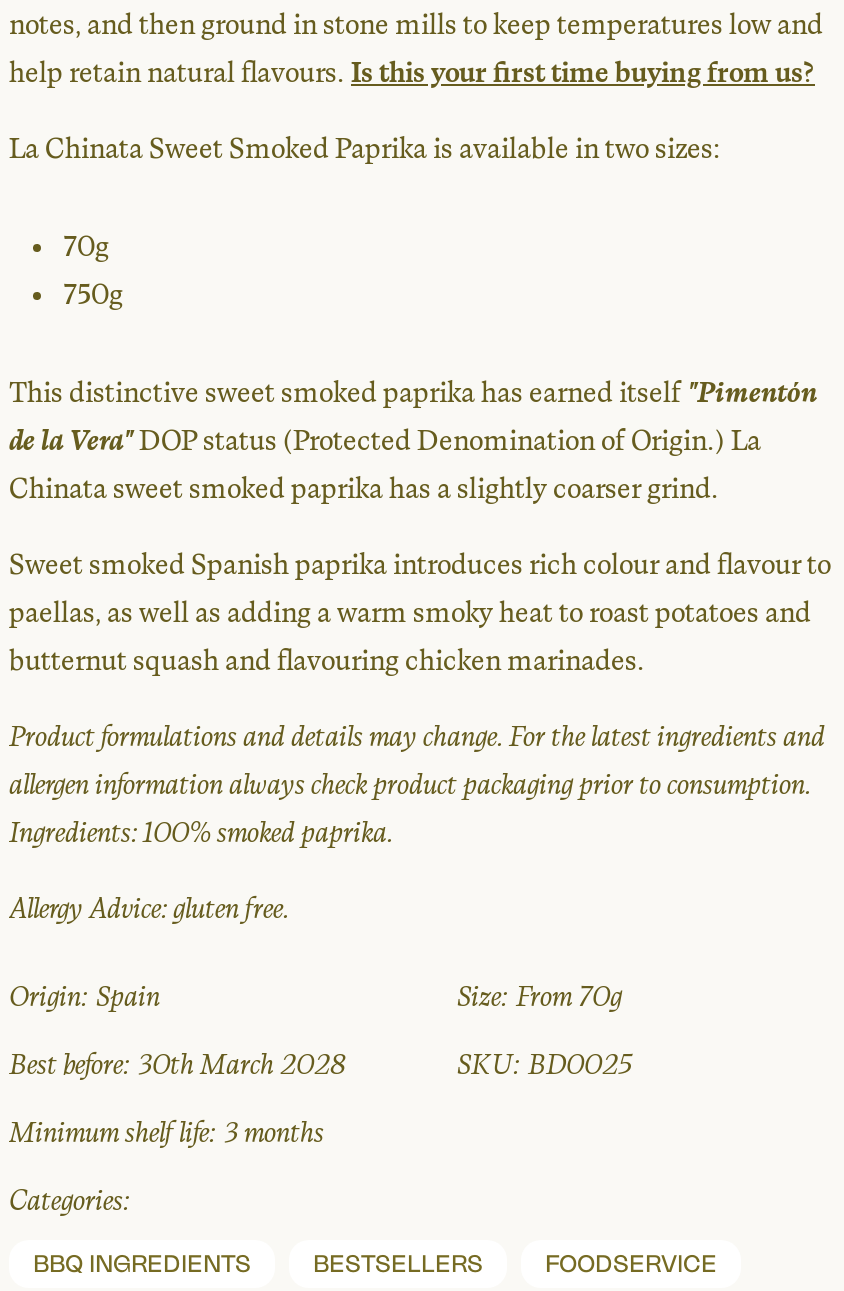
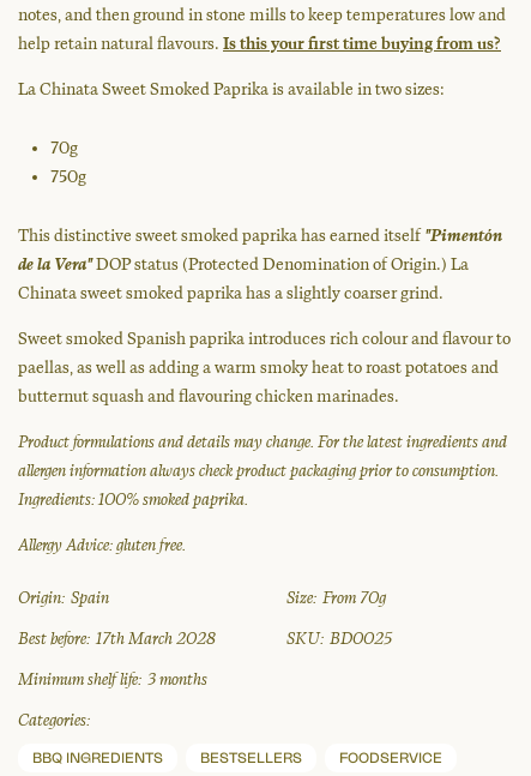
[9,1048,346,1082] Best before: 30th March 2028 -> [18,628,215,649] Best before: 17th March 2028

